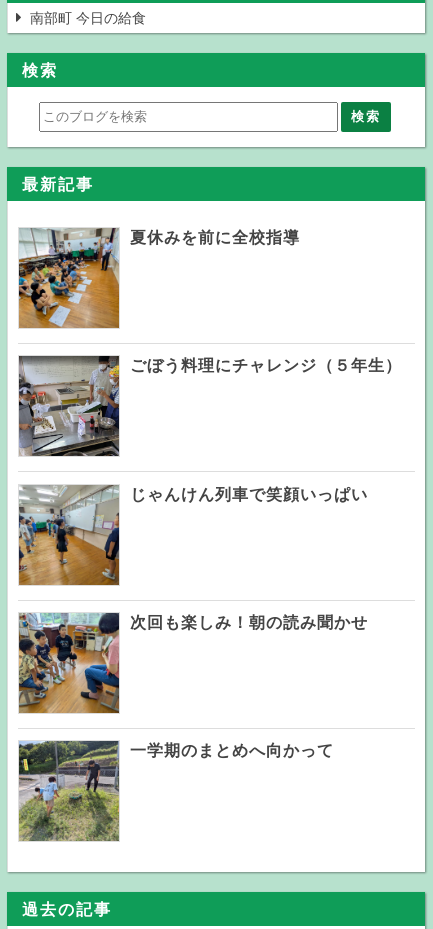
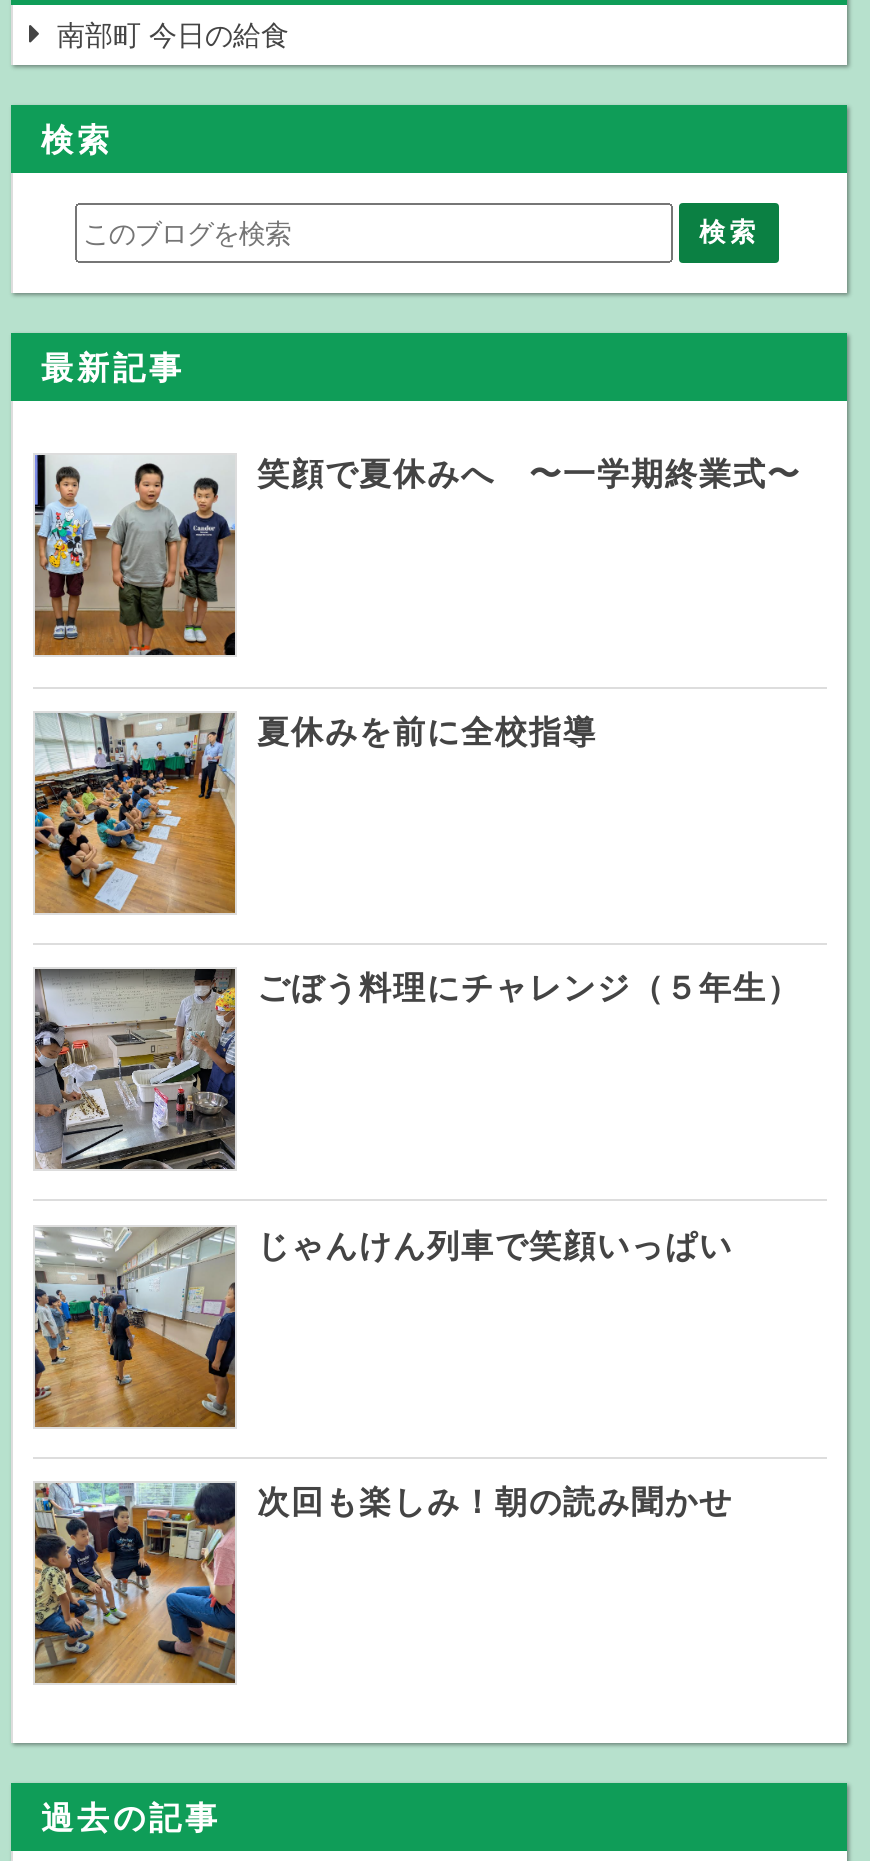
none -> [33,450,801,656] [image] | 笑顔で夏休みへ 〜一学期終業式〜
moved [17,225,402,633] -> [31,707,801,1523]: [image] | 夏休みを前に全校指導 | ごぼう料理にチャレンジ（５年生） | じゃんけん列車で笑顔いっぱい | 次回も楽しみ！朝の読み聞かせ
moved [17,611,120,715] -> [31,1478,237,1686]: [image]
[18,738,334,842] [image] | 一学期のまとめへ向かって -> none

